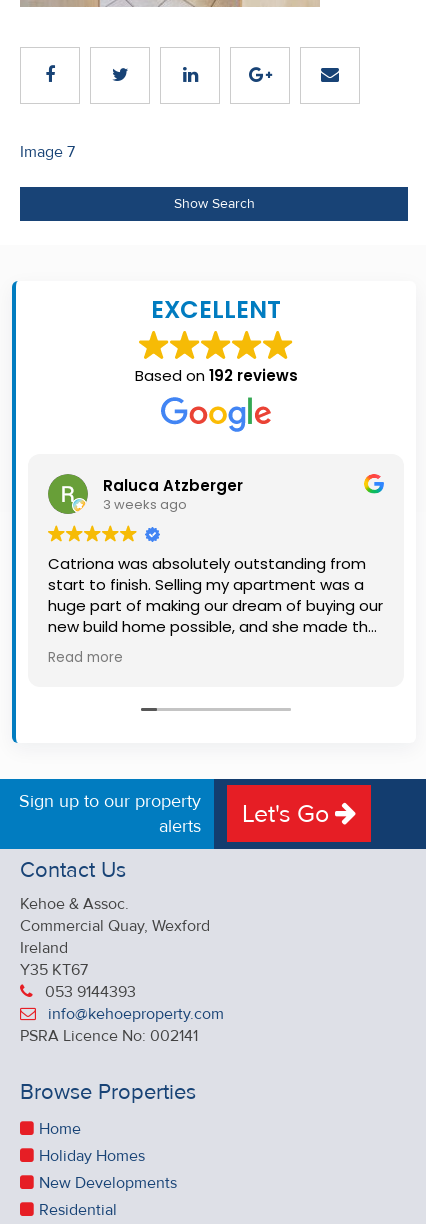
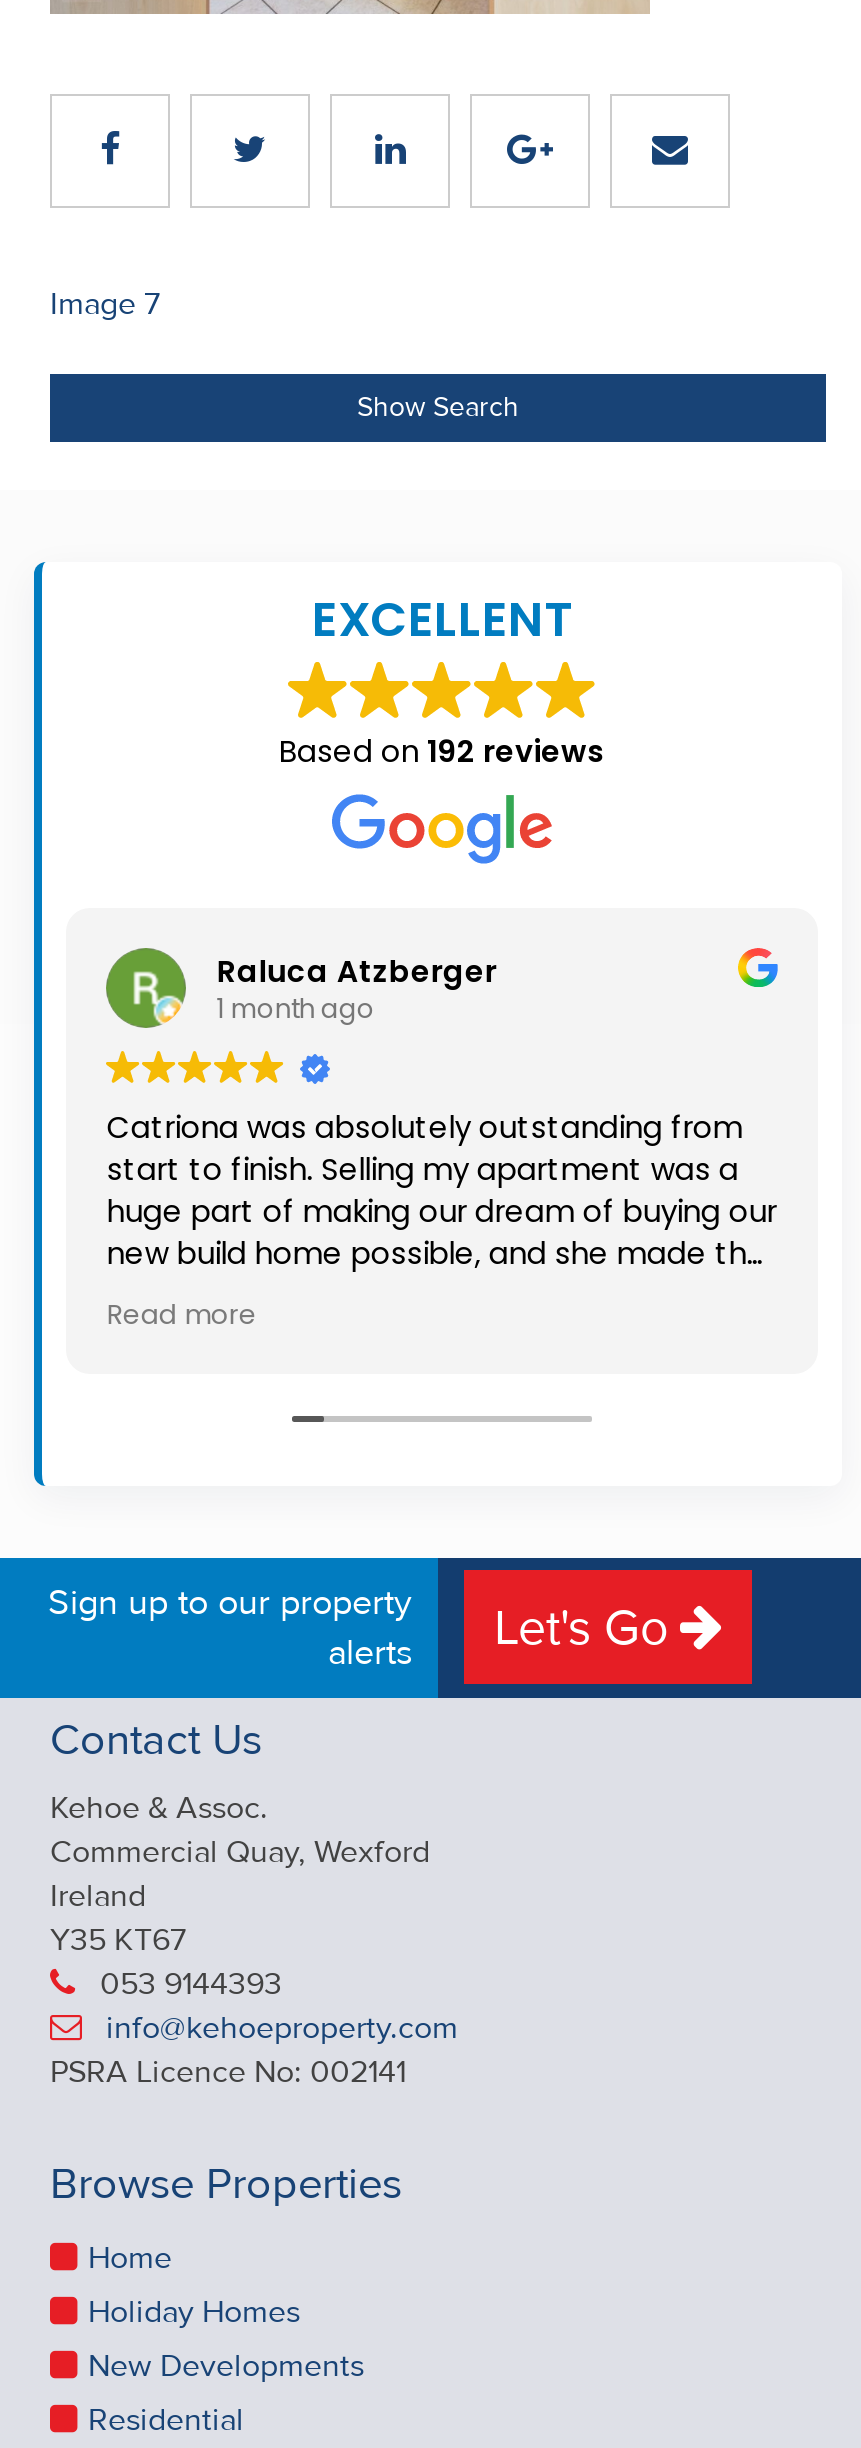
[103,494,187,513] 3 weeks ago -> [217,989,375,1027] 1 month ago

